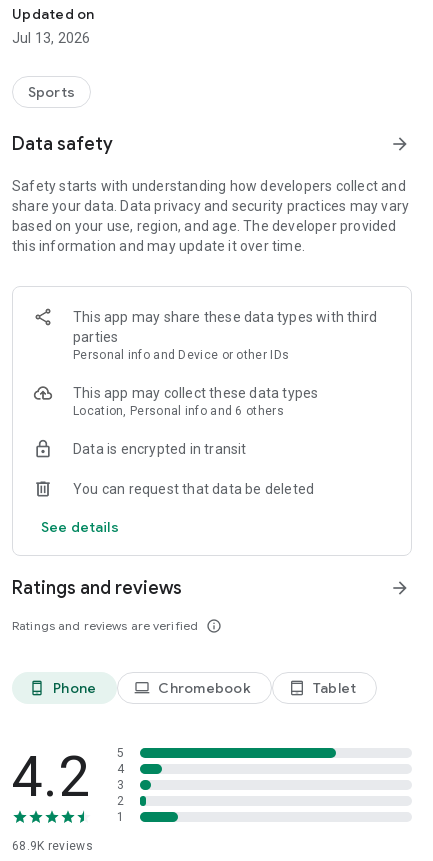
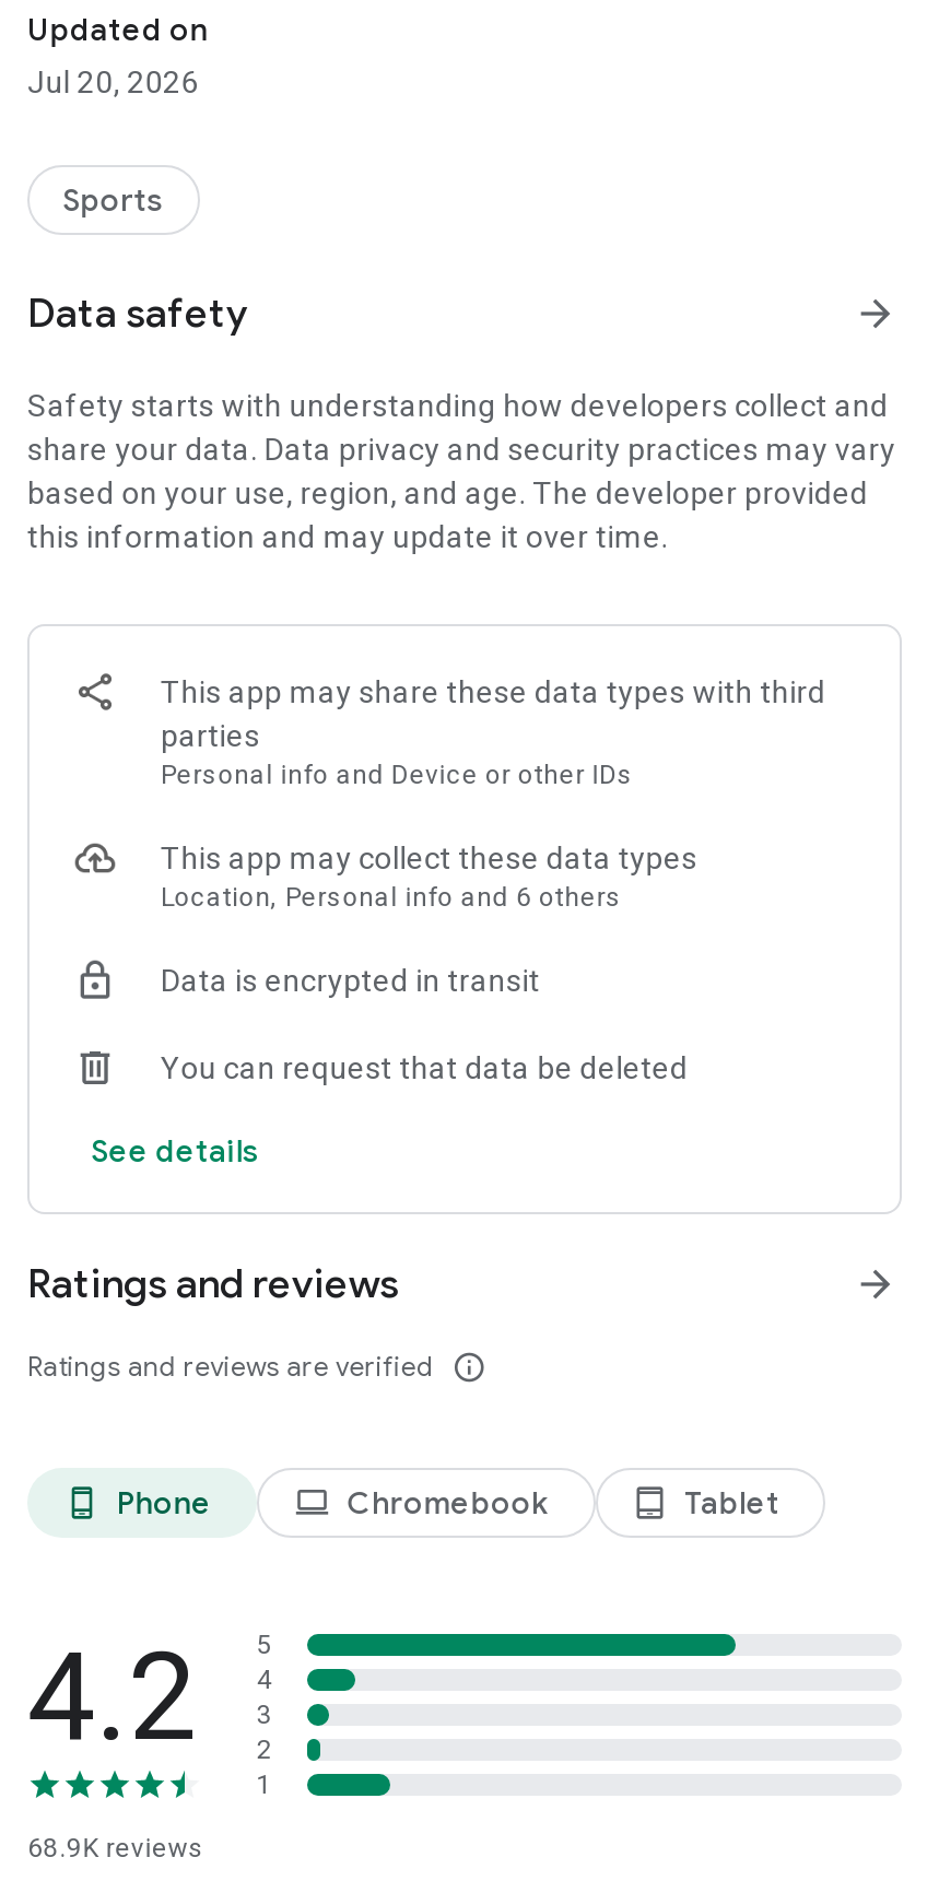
[12,30,90,46] Jul 13, 2026 -> [27,64,199,99] Jul 20, 2026

